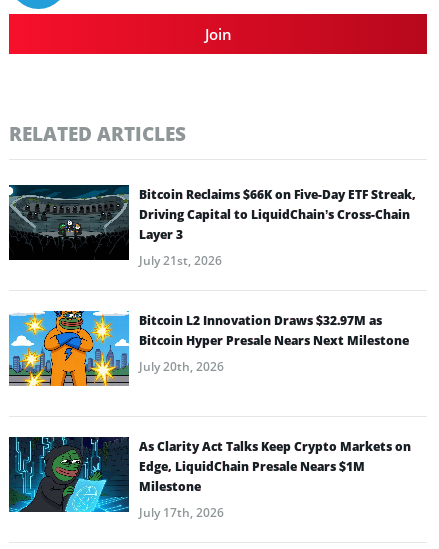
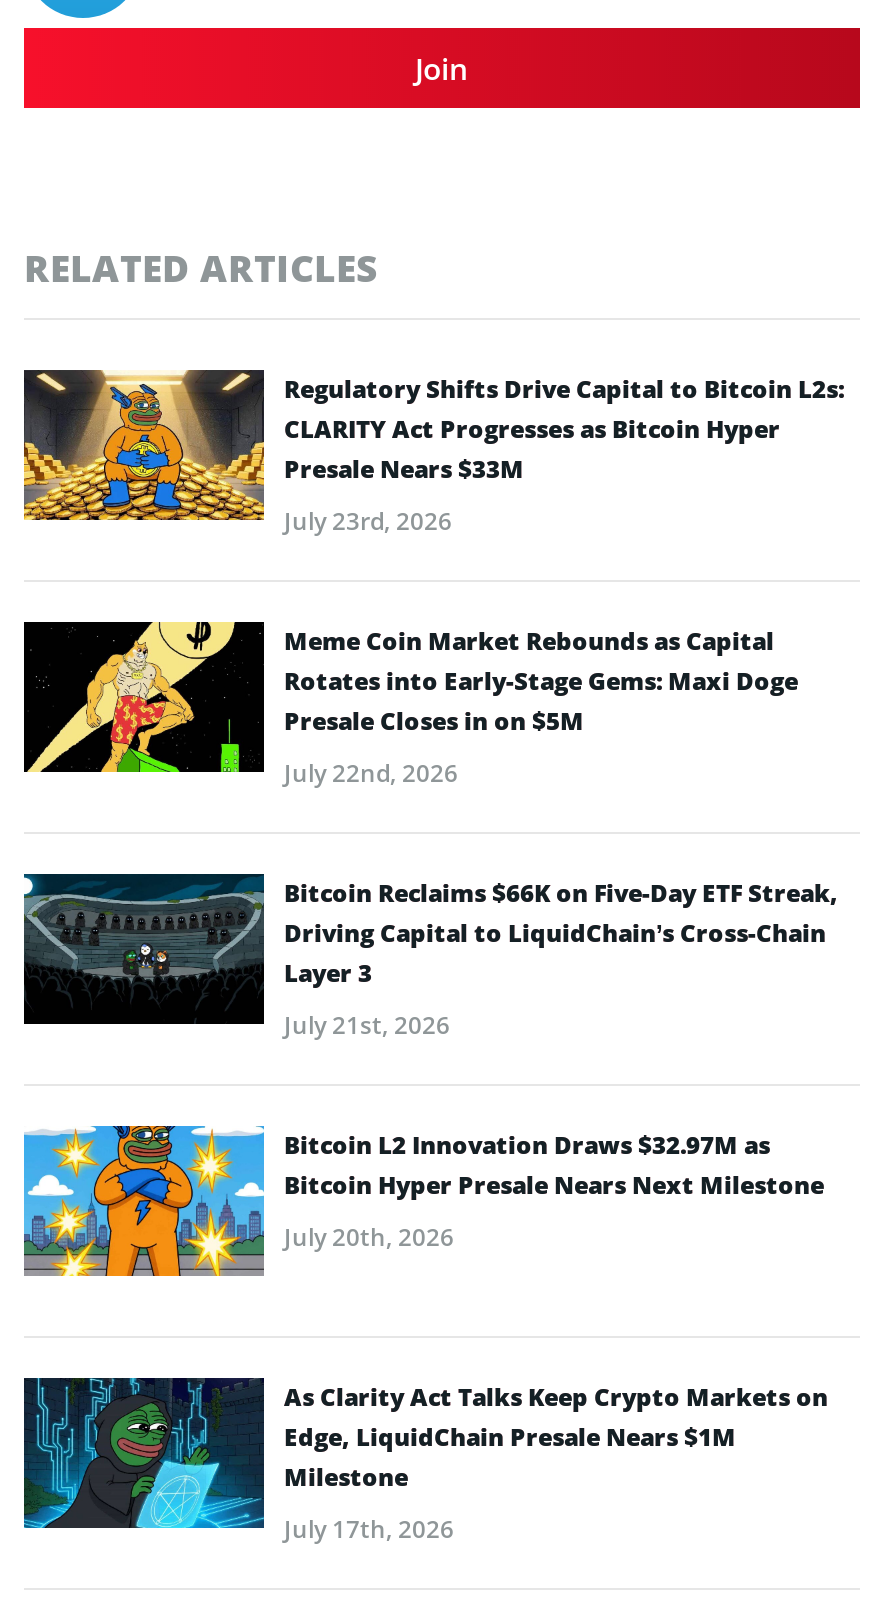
none -> [22,368,844,537] [image] | Regulatory Shifts Drive Capital to Bitcoin L2s: | CLARITY Act Progresses as Bitcoin Hyper | Presale Nears $33M | July 23rd, 2026
none -> [22,620,798,789] [image] | Meme Coin Market Rebounds as Capital | Rotates into Early-Stage Gems: Maxi Doge | Presale Closes in on $5M | July 22nd, 2026

